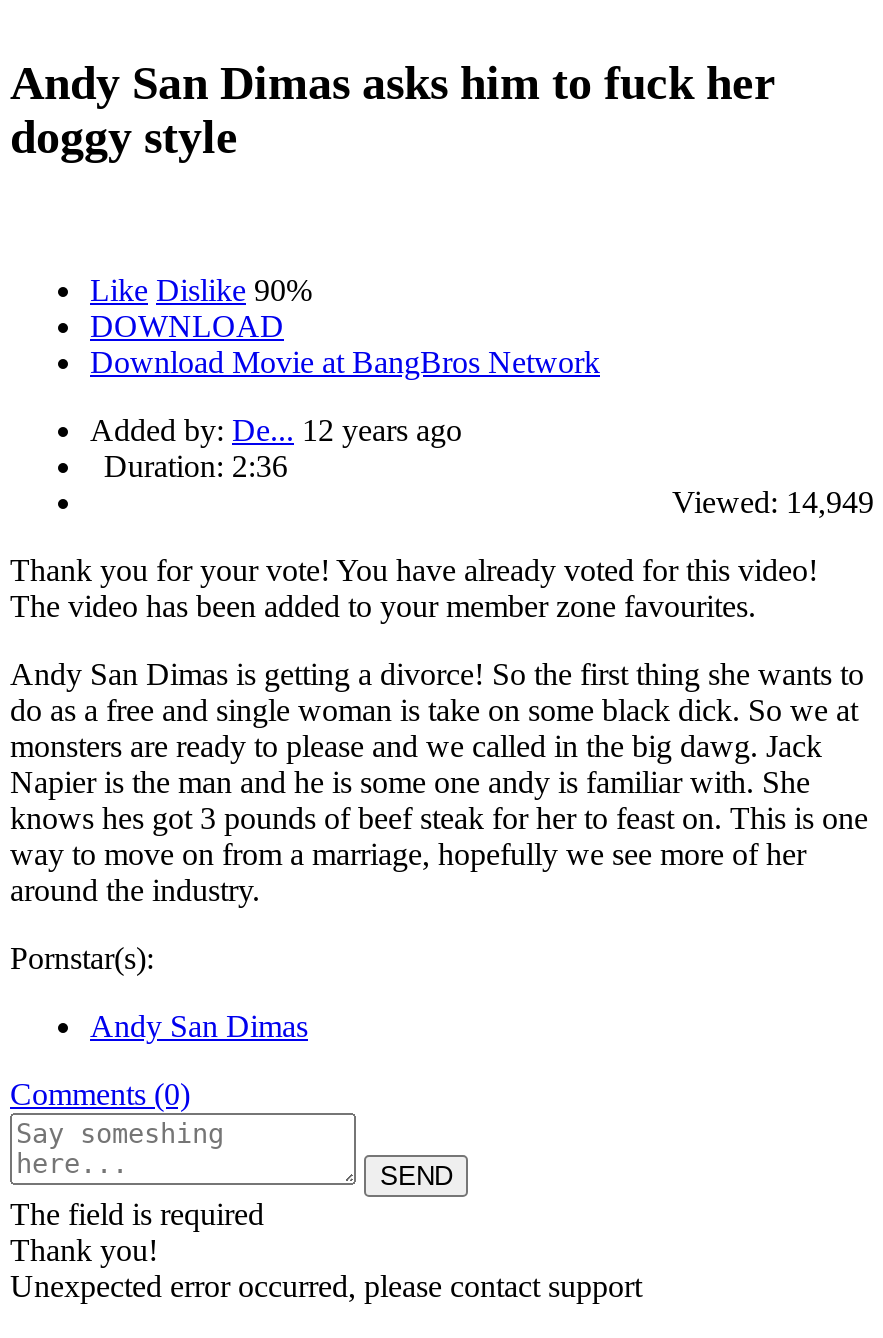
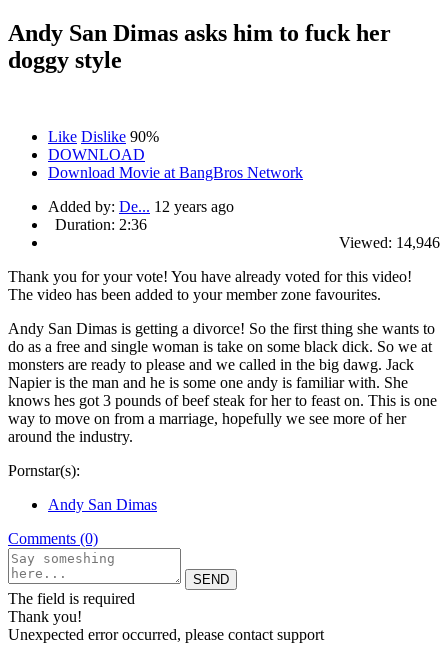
[672,484,874,518] Viewed: 14,949 -> [339,234,440,251] Viewed: 14,946

